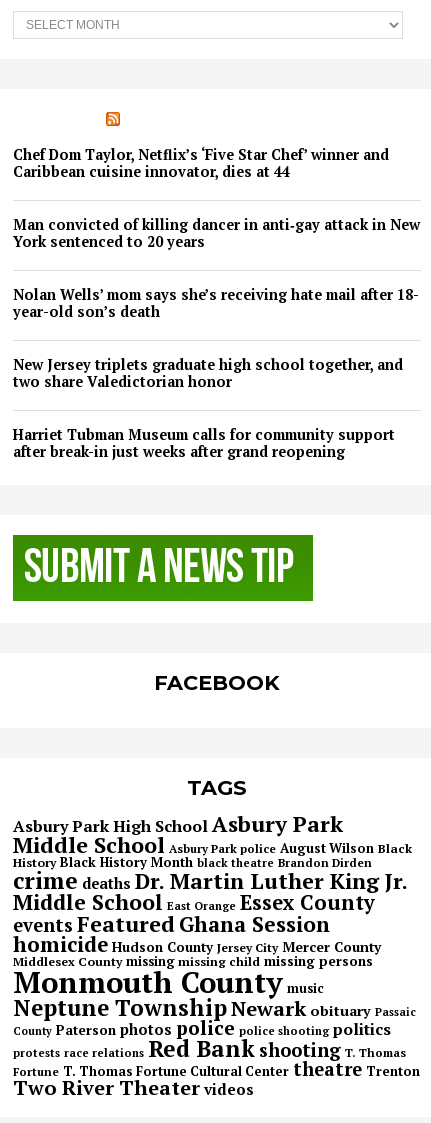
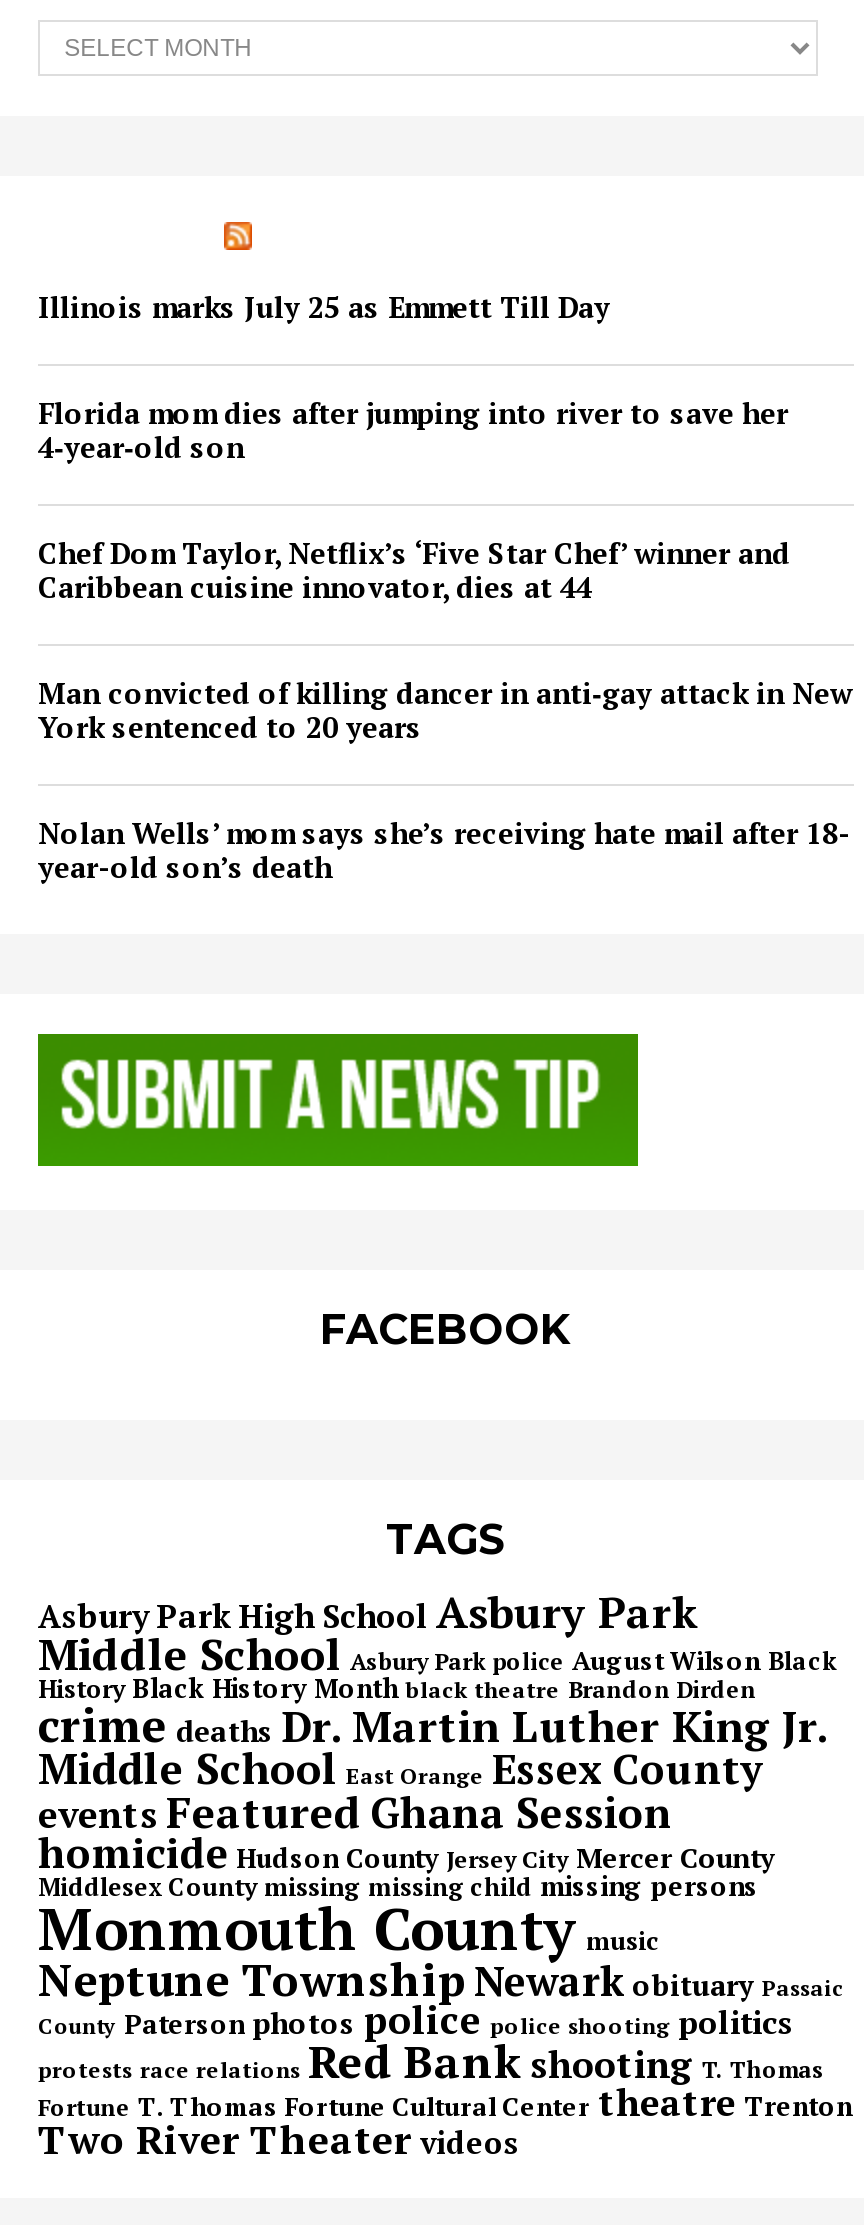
none -> [38,288,788,466] Illinois marks July 25 as Emmett Till Day | Florida mom dies after jumping into river to save her | 4‑year‑old son
moved [13,145,420,321] -> [38,534,852,886]: Chef Dom Taylor, Netflix’s ‘Five Star Chef’ winner and | Caribbean cuisine innovator, dies at 44 | Man convicted of killing dancer in anti‑gay attack in New | York sentenced to 20 years | Nolan Wells’ mom says she’s receiving hate mail after 18- | year-old son’s death
[13,355,403,461] New Jersey triplets graduate high school together, and | two share Valedictorian honor | Harriet Tubman Museum calls for community support | after break-in just weeks after grand reopening -> none

